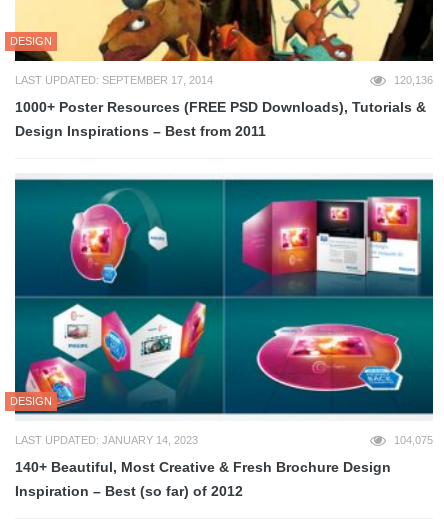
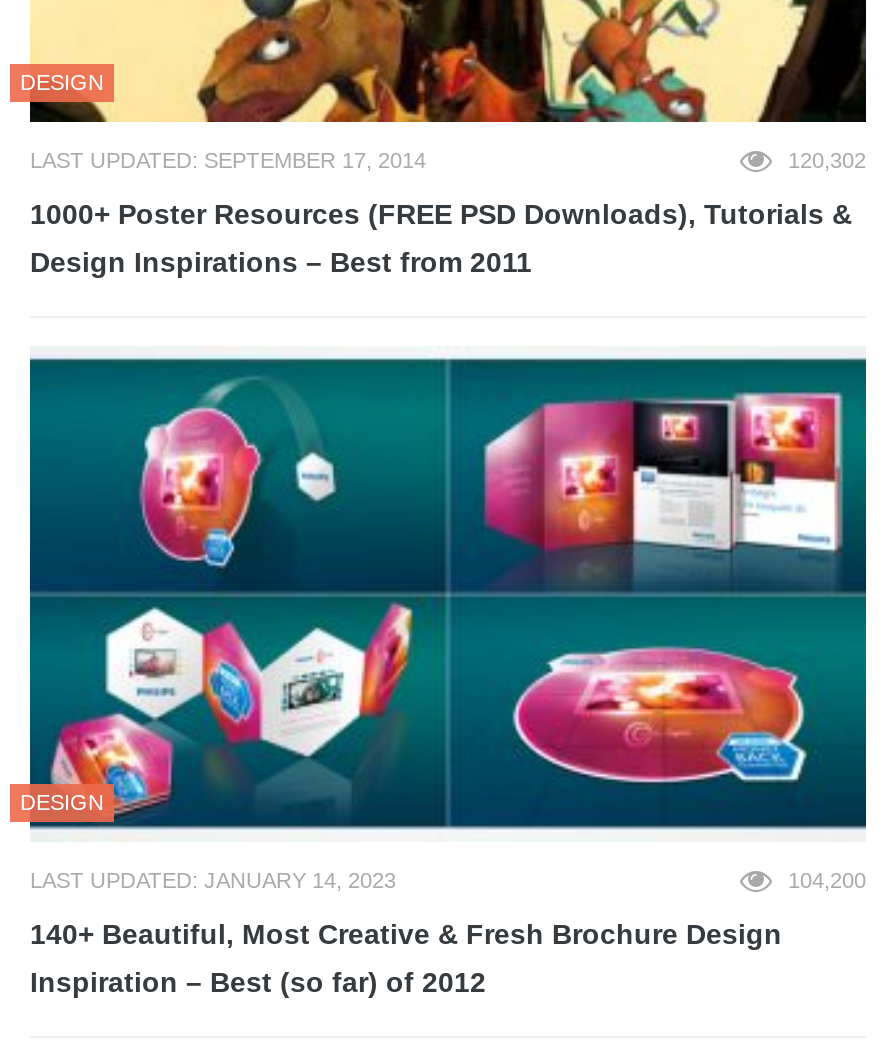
[391,74,433,86] 120,136 -> [782,148,866,172] 120,302
[391,434,433,446] 104,075 -> [782,869,866,893] 104,200

